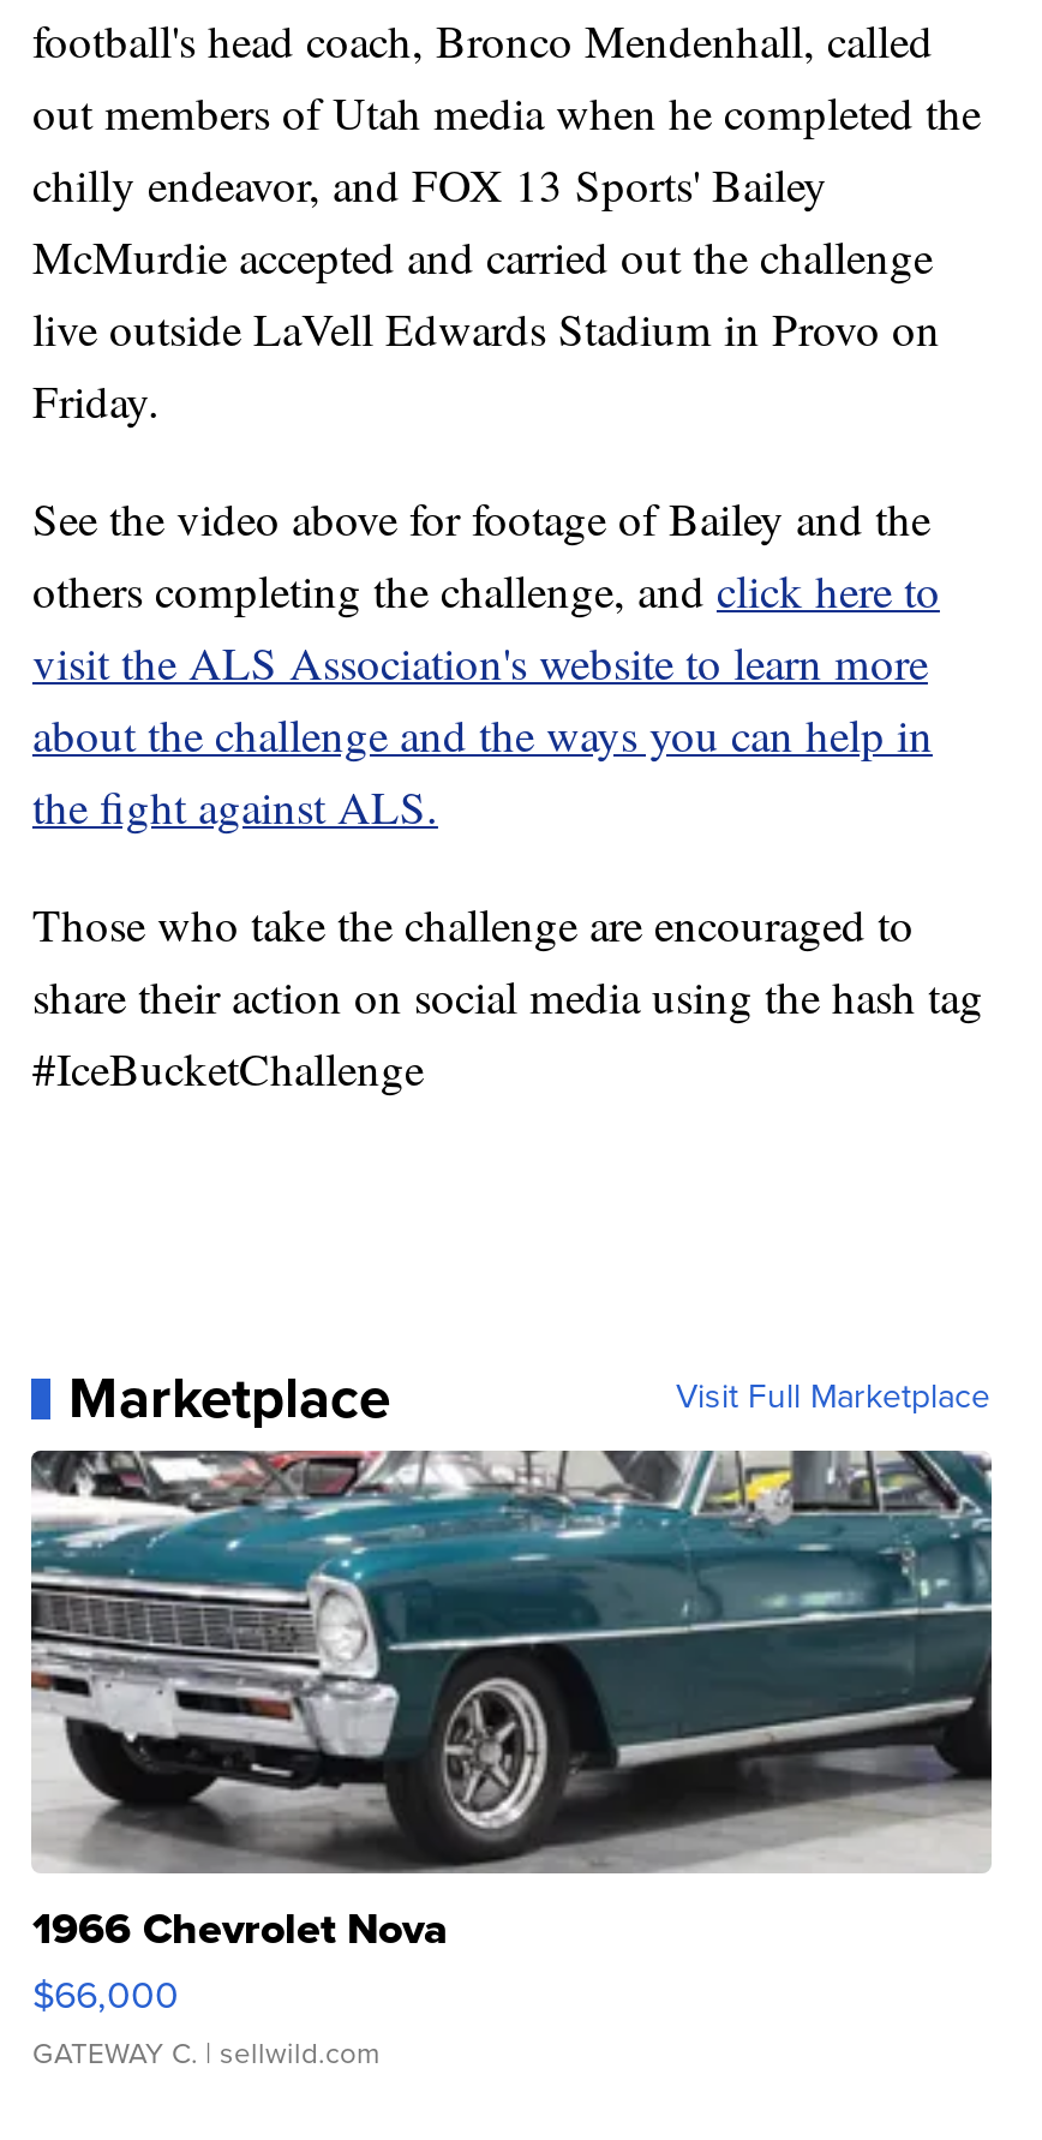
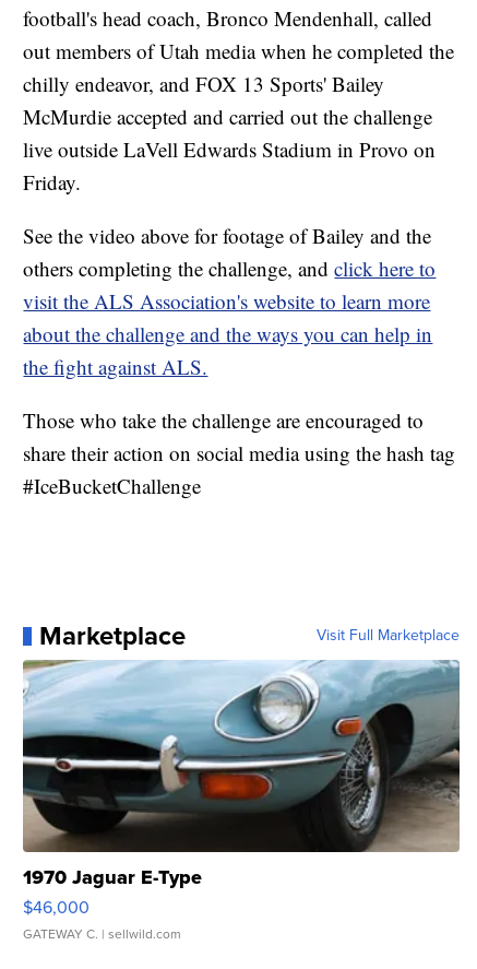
[31,1448,992,2023] [image] | 1966 Chevrolet Nova | $66,000 -> [22,660,460,920] [image] | 1970 Jaguar E-Type | $46,000

